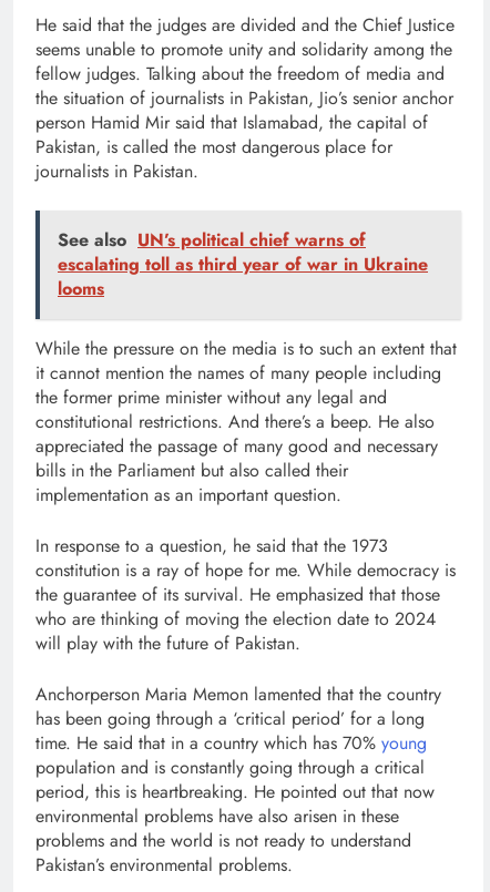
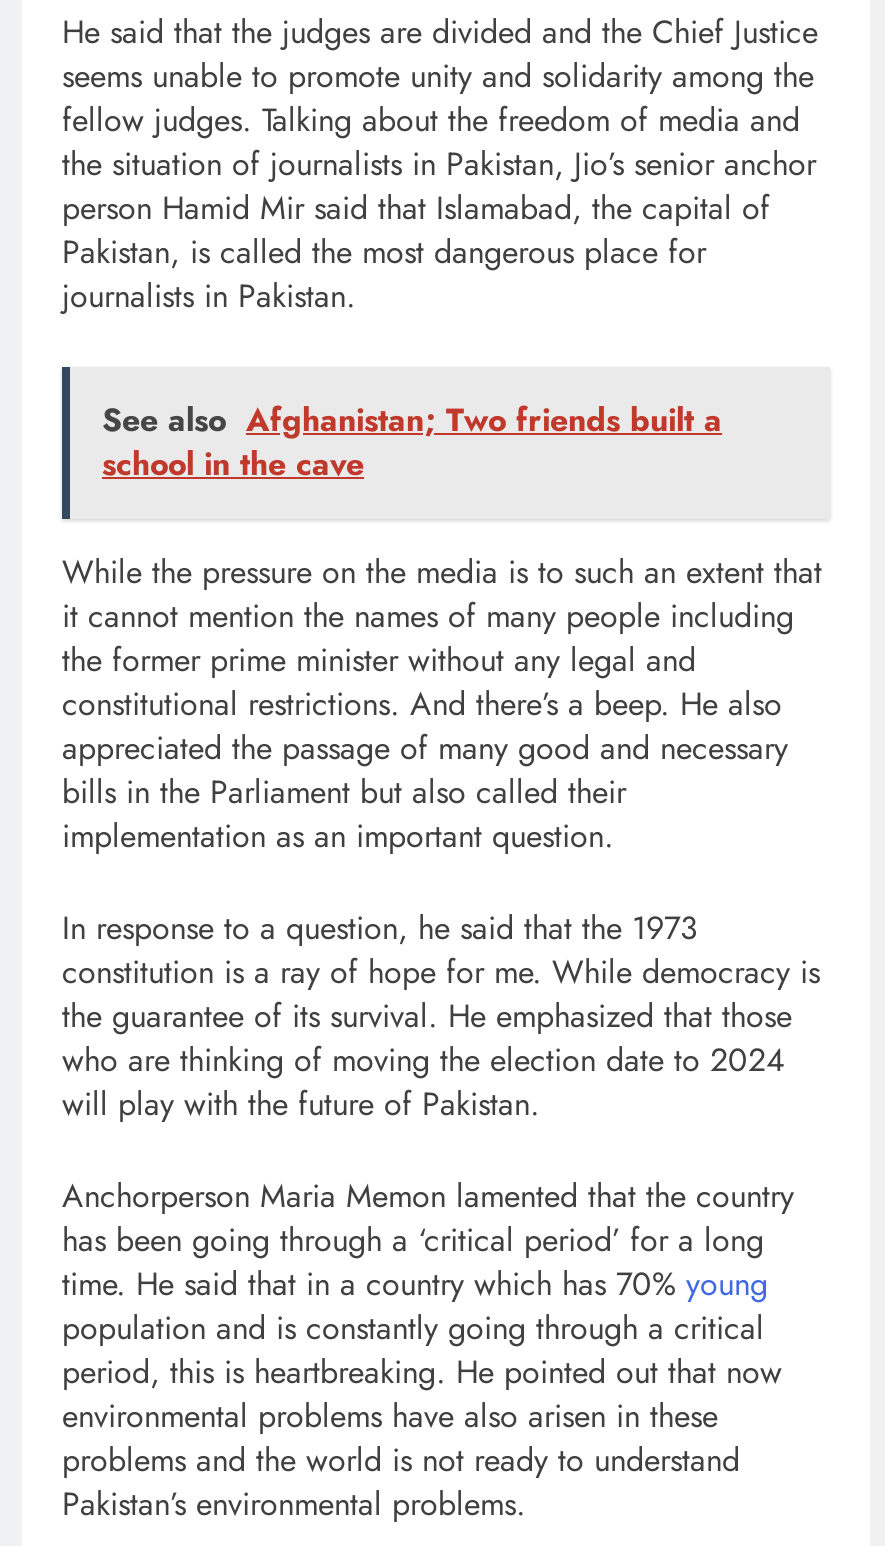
[58,227,428,301] See also UN’s political chief warns of | escalating toll as third year of war in Ukraine | looms -> [102,396,722,486] See also Afghanistan; Two friends built a | school in the cave

